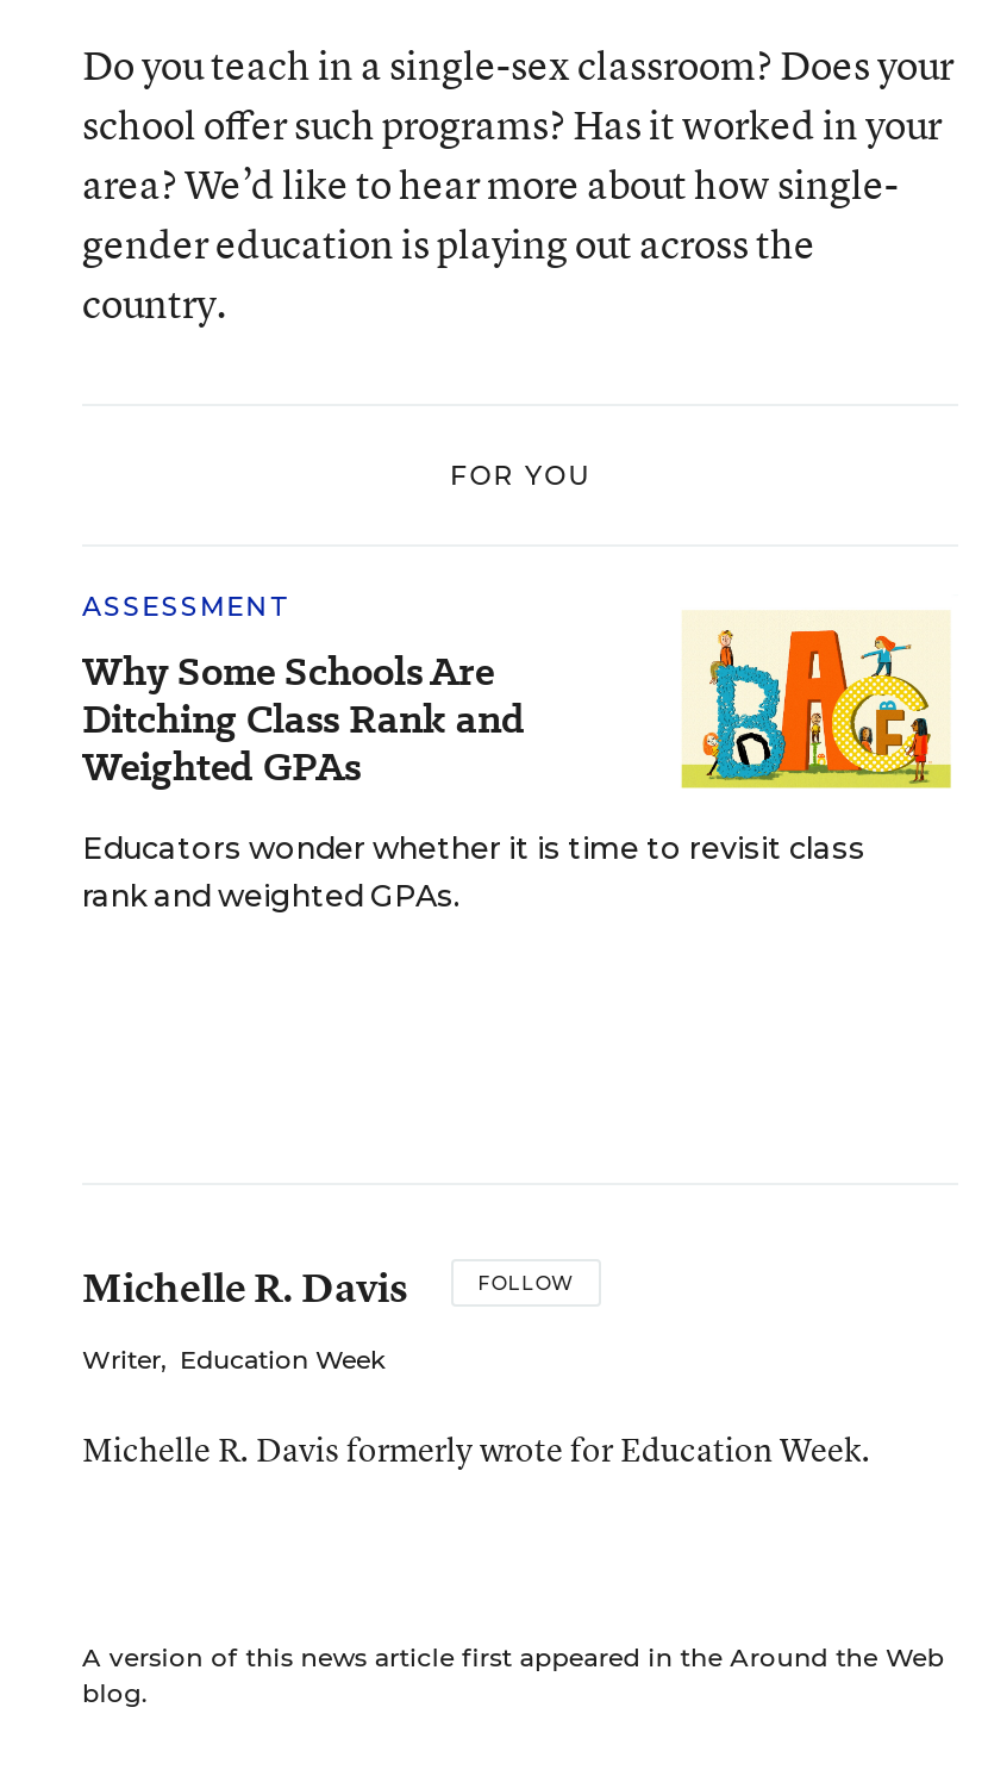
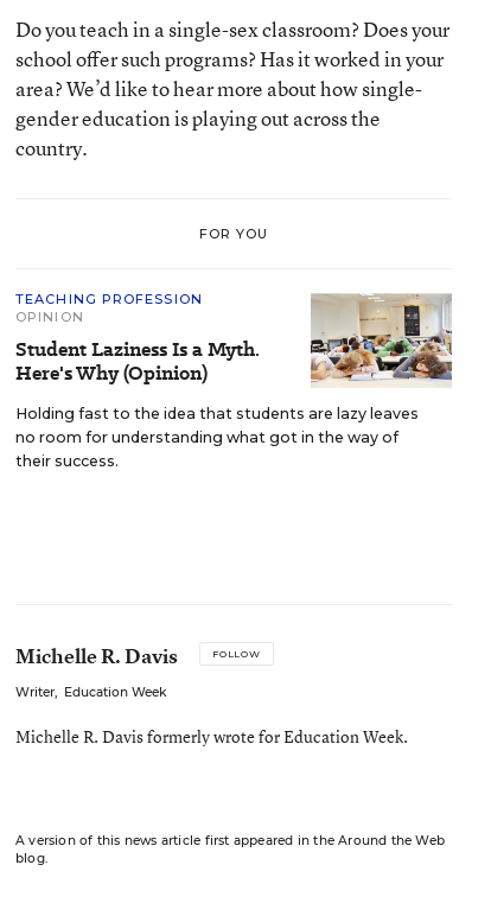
[82,590,525,794] ASSESSMENT | Why Some Schools Are | Ditching Class Rank and | Weighted GPAs -> [15,291,260,387] TEACHING PROFESSION | OPINION | Student Laziness Is a Myth. | Here's Why (Opinion)
[82,594,958,914] [image] | Educators wonder whether it is time to revisit class | rank and weighted GPAs. -> [15,292,453,470] [image] | Holding fast to the idea that students are lazy leaves | no room for understanding what got in the way of | their success.

